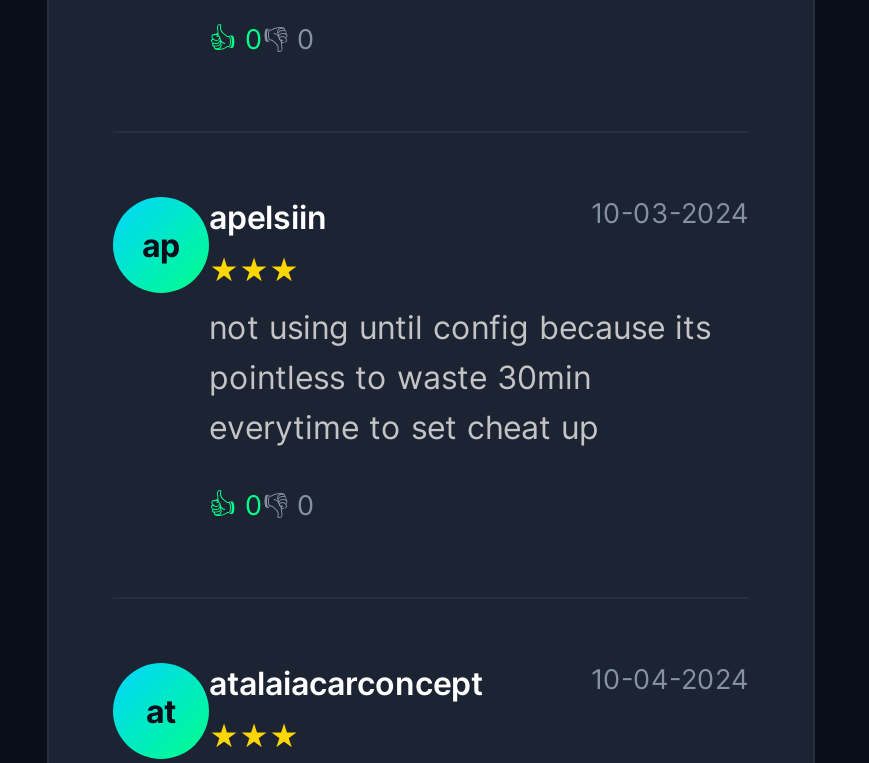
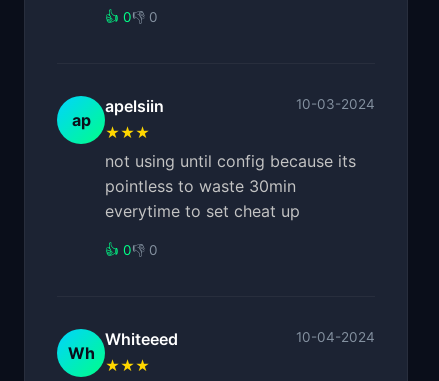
[209,664,483,704] atalaiacarconcept -> [105,329,178,349] Whiteeed
[146,692,176,732] at -> [67,343,94,363] Wh

